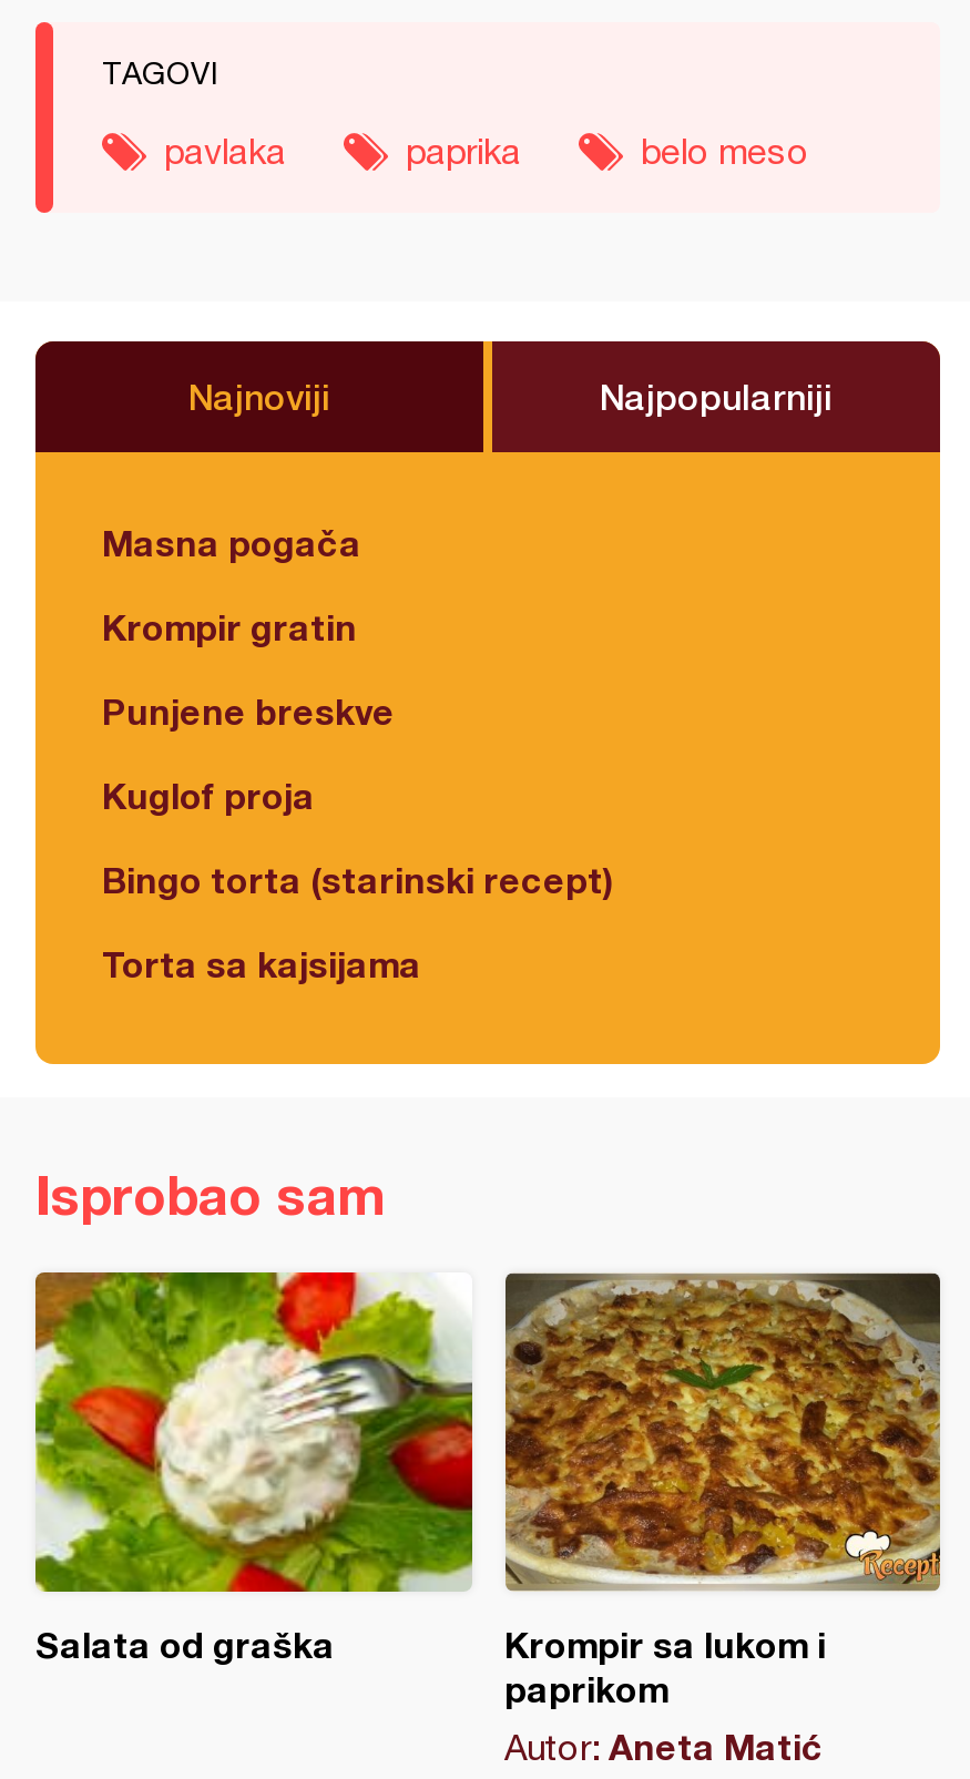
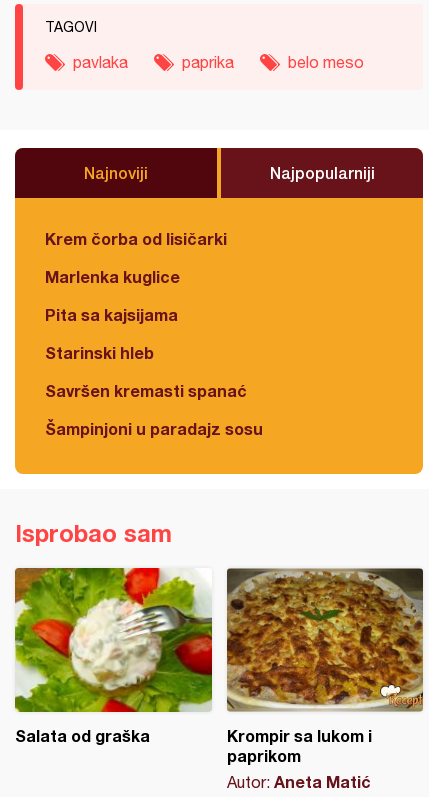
[102,521,361,563] Masna pogača -> [45,229,227,248] Krem čorba od lisičarki
[102,605,357,647] Krompir gratin -> [45,267,180,286] Marlenka kuglice
[102,689,395,731] Punjene breskve -> [45,305,178,324] Pita sa kajsijama
[102,773,315,815] Kuglof proja -> [45,343,154,362] Starinski hleb
[102,857,614,900] Bingo torta (starinski recept) -> [45,381,247,400] Savršen kremasti spanać
[102,942,421,984] Torta sa kajsijama -> [45,419,263,438] Šampinjoni u paradajz sosu

